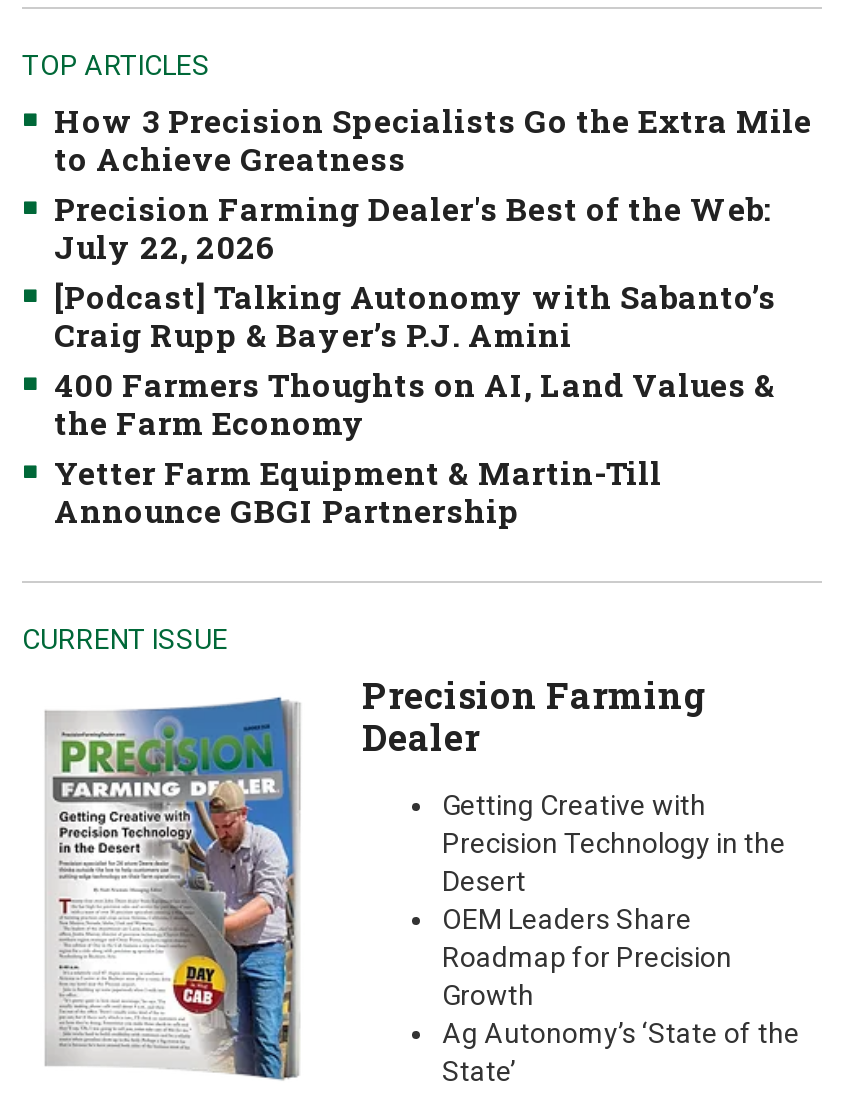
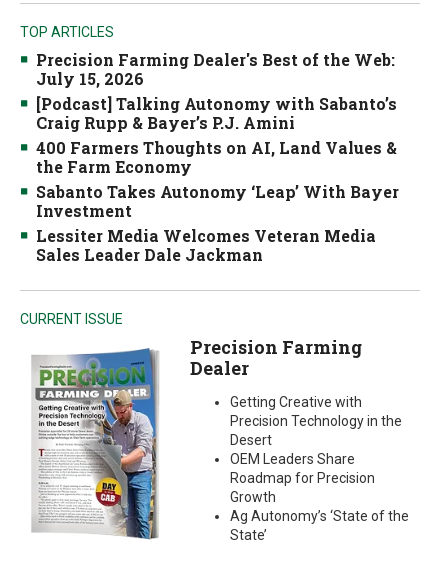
[54,100,812,180] How 3 Precision Specialists Go the Extra Mile | to Achieve Greatness -> none
moved [54,188,772,230] -> [36,49,395,70]: Precision Farming Dealer's Best of the Web:
[54,226,276,268] July 22, 2026 -> [36,68,144,89] July 15, 2026
moved [54,276,776,444] -> [36,93,397,177]: [Podcast] Talking Autonomy with Sabanto’s | Craig Rupp & Bayer’s P.J. Amini | 400 Farmers Thoughts on AI, Land Values & | the Farm Economy
[54,452,662,532] Yetter Farm Equipment & Martin-Till | Announce GBGI Partnership -> [36,181,399,265] Sabanto Takes Autonomy ‘Leap’ With Bayer | Investment | Lessiter Media Welcomes Veteran Media | Sales Leader Dale Jackman

